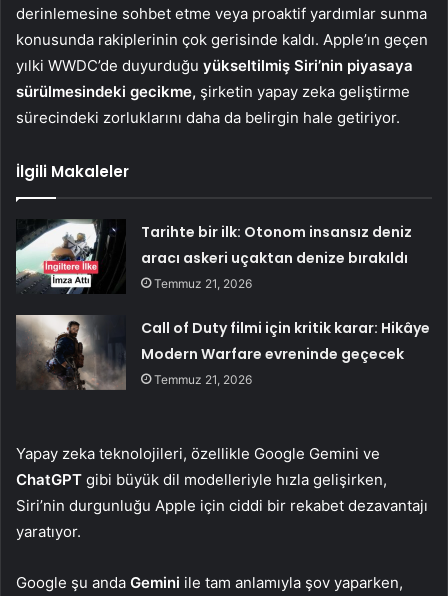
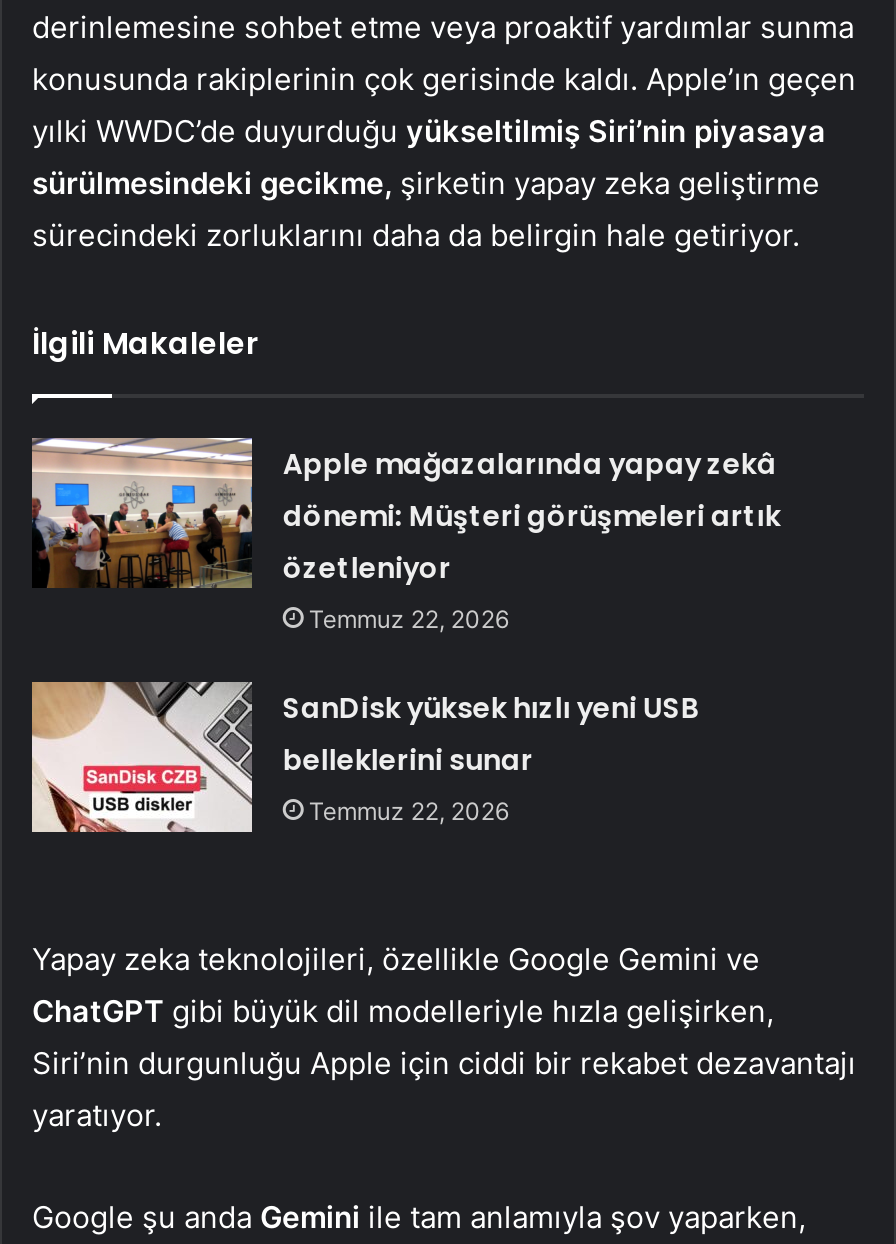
[15,219,412,295] [image] | Tarihte bir ilk: Otonom insansız deniz | aracı askeri uçaktan denize bırakıldı | Temmuz 21, 2026 -> [30,436,781,634] [image] | Apple mağazalarında yapay zekâ | dönemi: Müşteri görüşmeleri artık | özetleniyor | Temmuz 22, 2026
[16,314,430,390] [image] | Call of Duty filmi için kritik karar: Hikâye | Modern Warfare evreninde geçecek | Temmuz 21, 2026 -> [30,680,699,834] [image] | SanDisk yüksek hızlı yeni USB | belleklerini sunar | Temmuz 22, 2026

